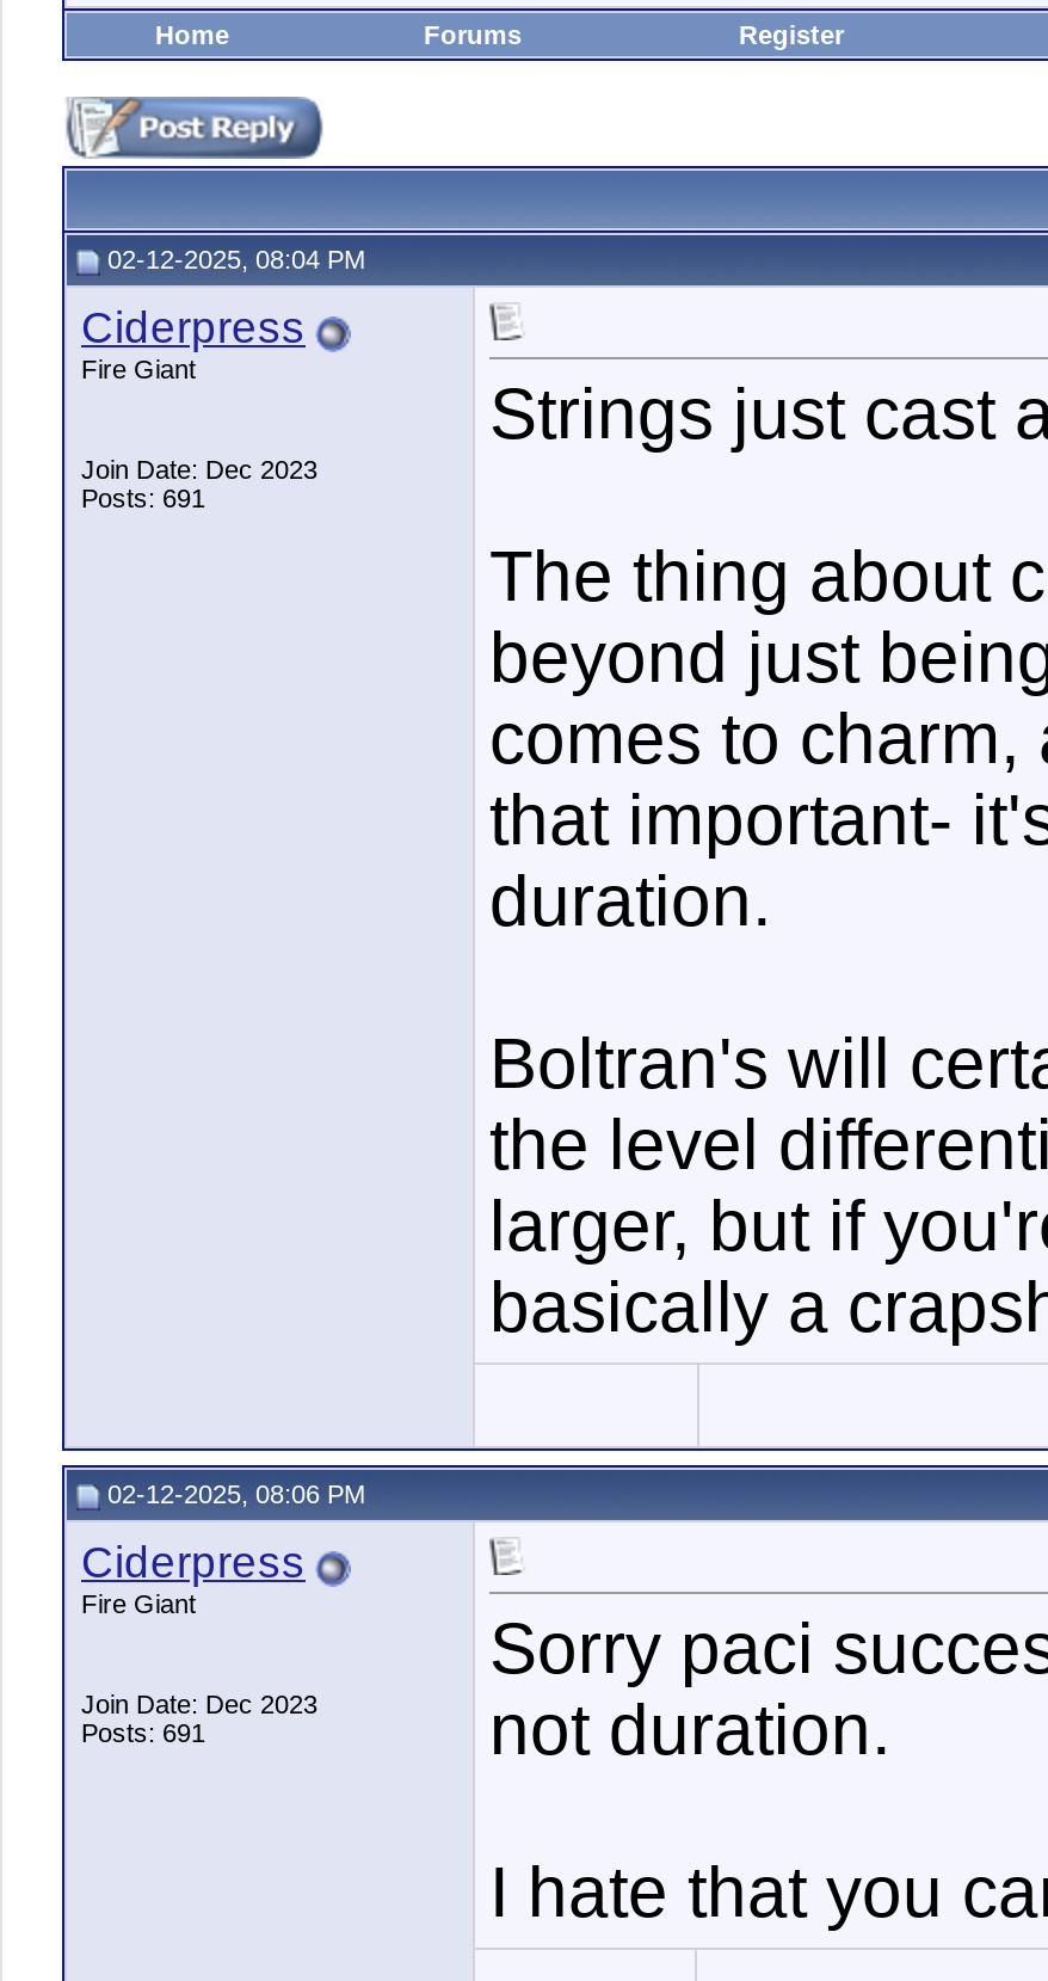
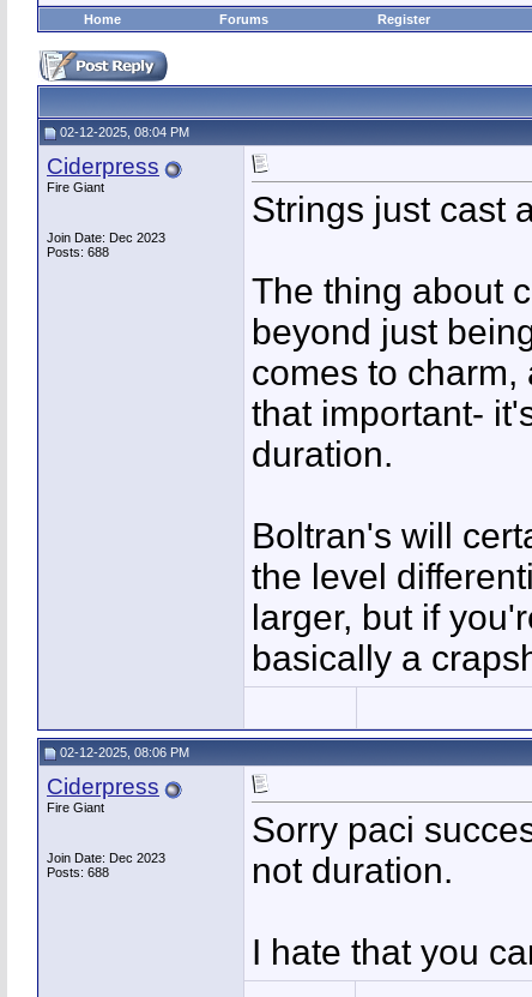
[81,484,205,512] Posts: 691 -> [47,245,109,259] Posts: 688
[81,1718,205,1747] Posts: 691 -> [47,865,109,879] Posts: 688

